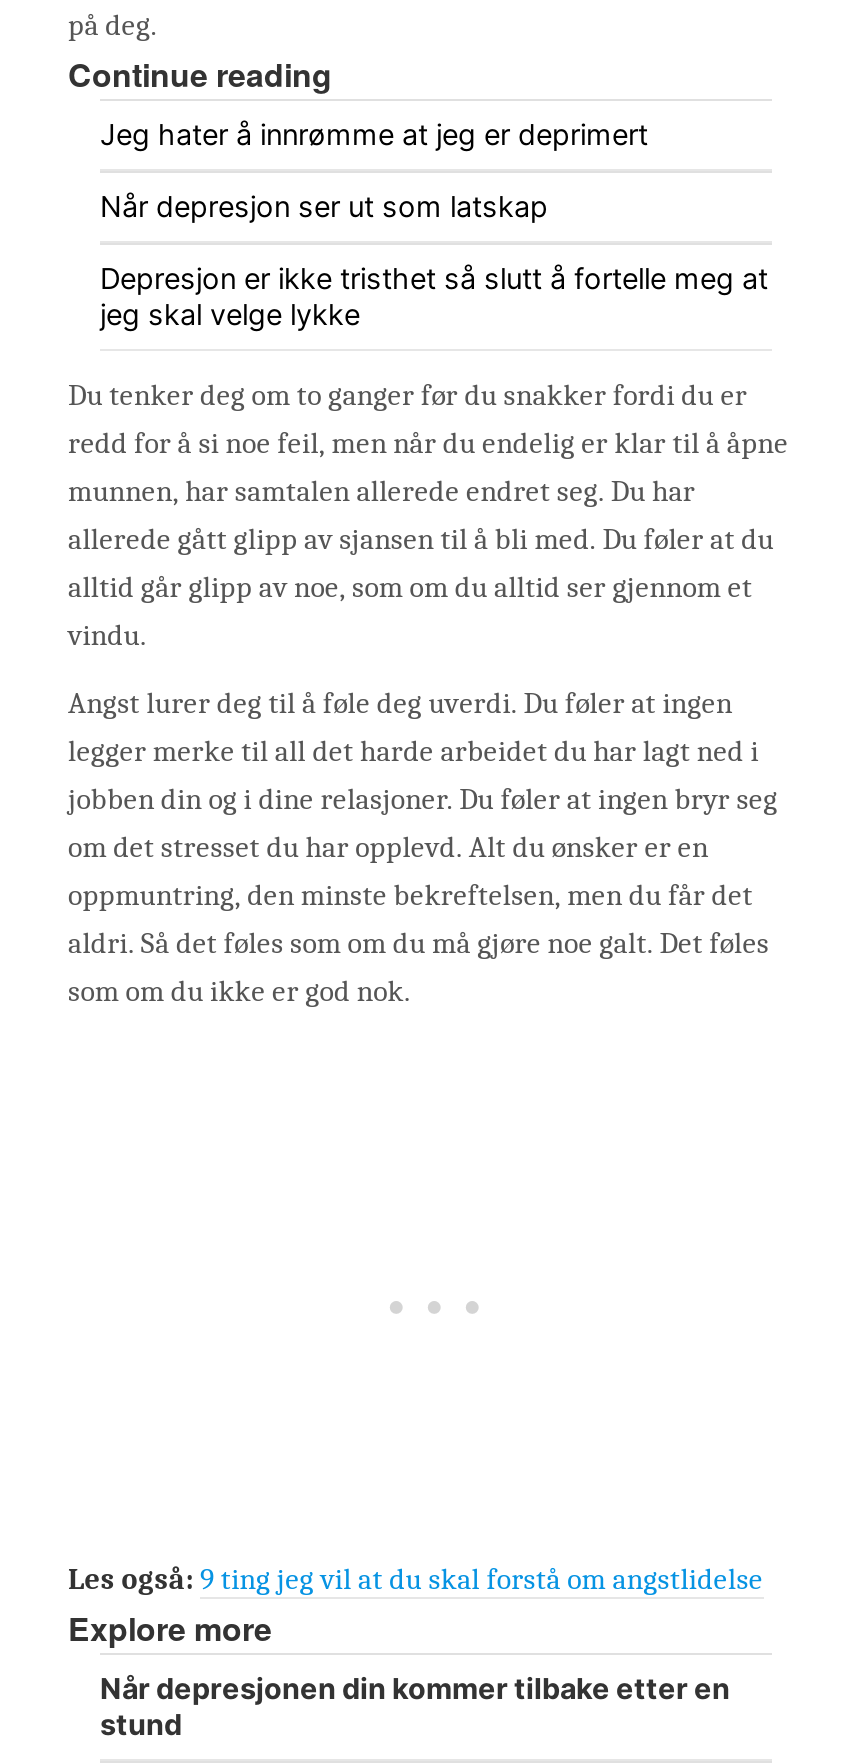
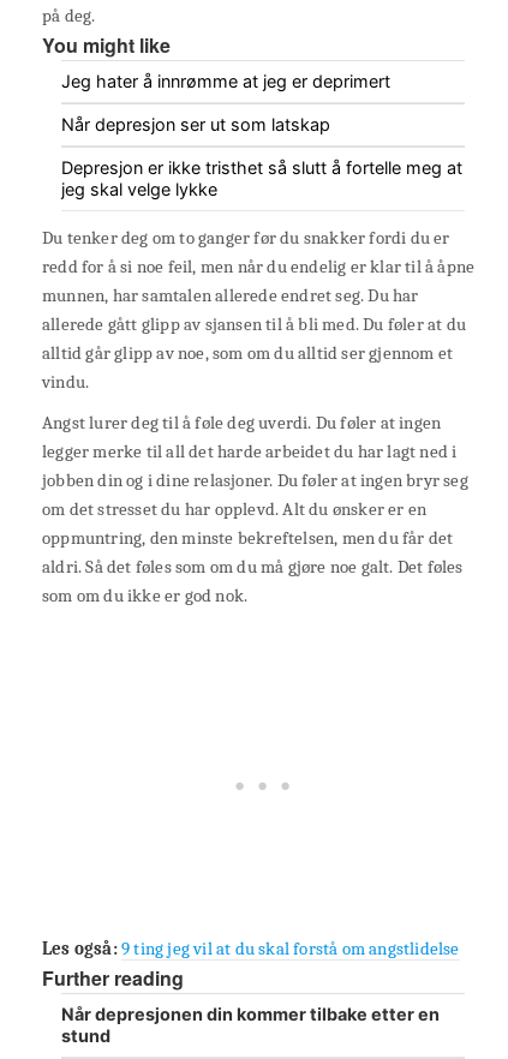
[68,52,332,98] Continue reading -> [42,31,171,59] You might like
[68,1606,272,1652] Explore more -> [42,964,184,992] Further reading

